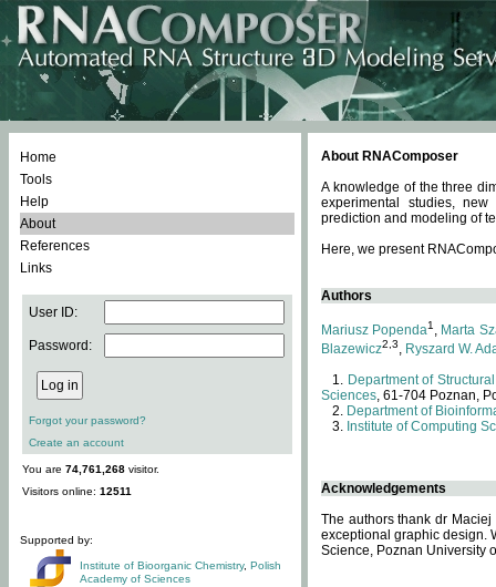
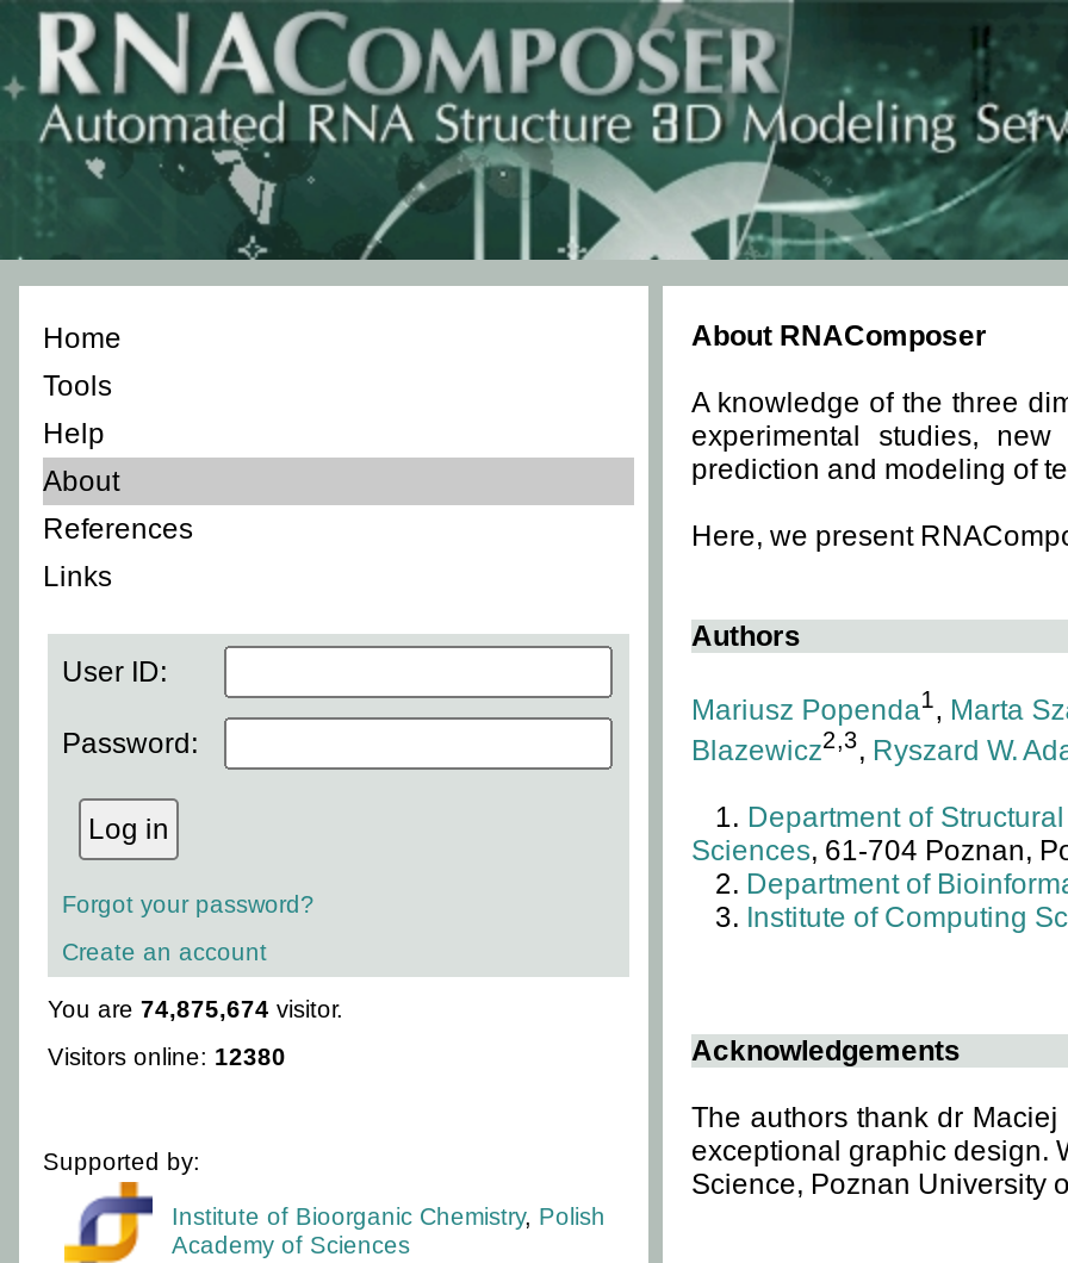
[22,463,159,475] You are 74,761,268 visitor. -> [48,996,343,1022] You are 74,875,674 visitor.
[22,485,132,497] Visitors online: 12511 -> [48,1044,286,1070] Visitors online: 12380

